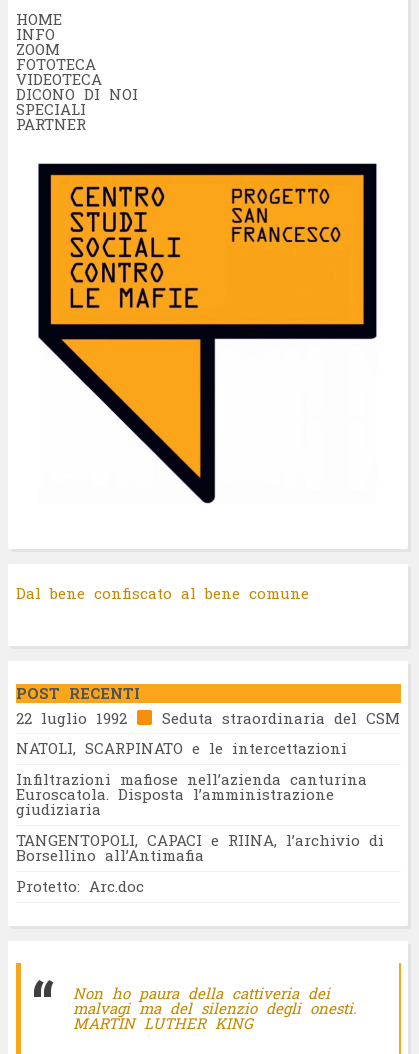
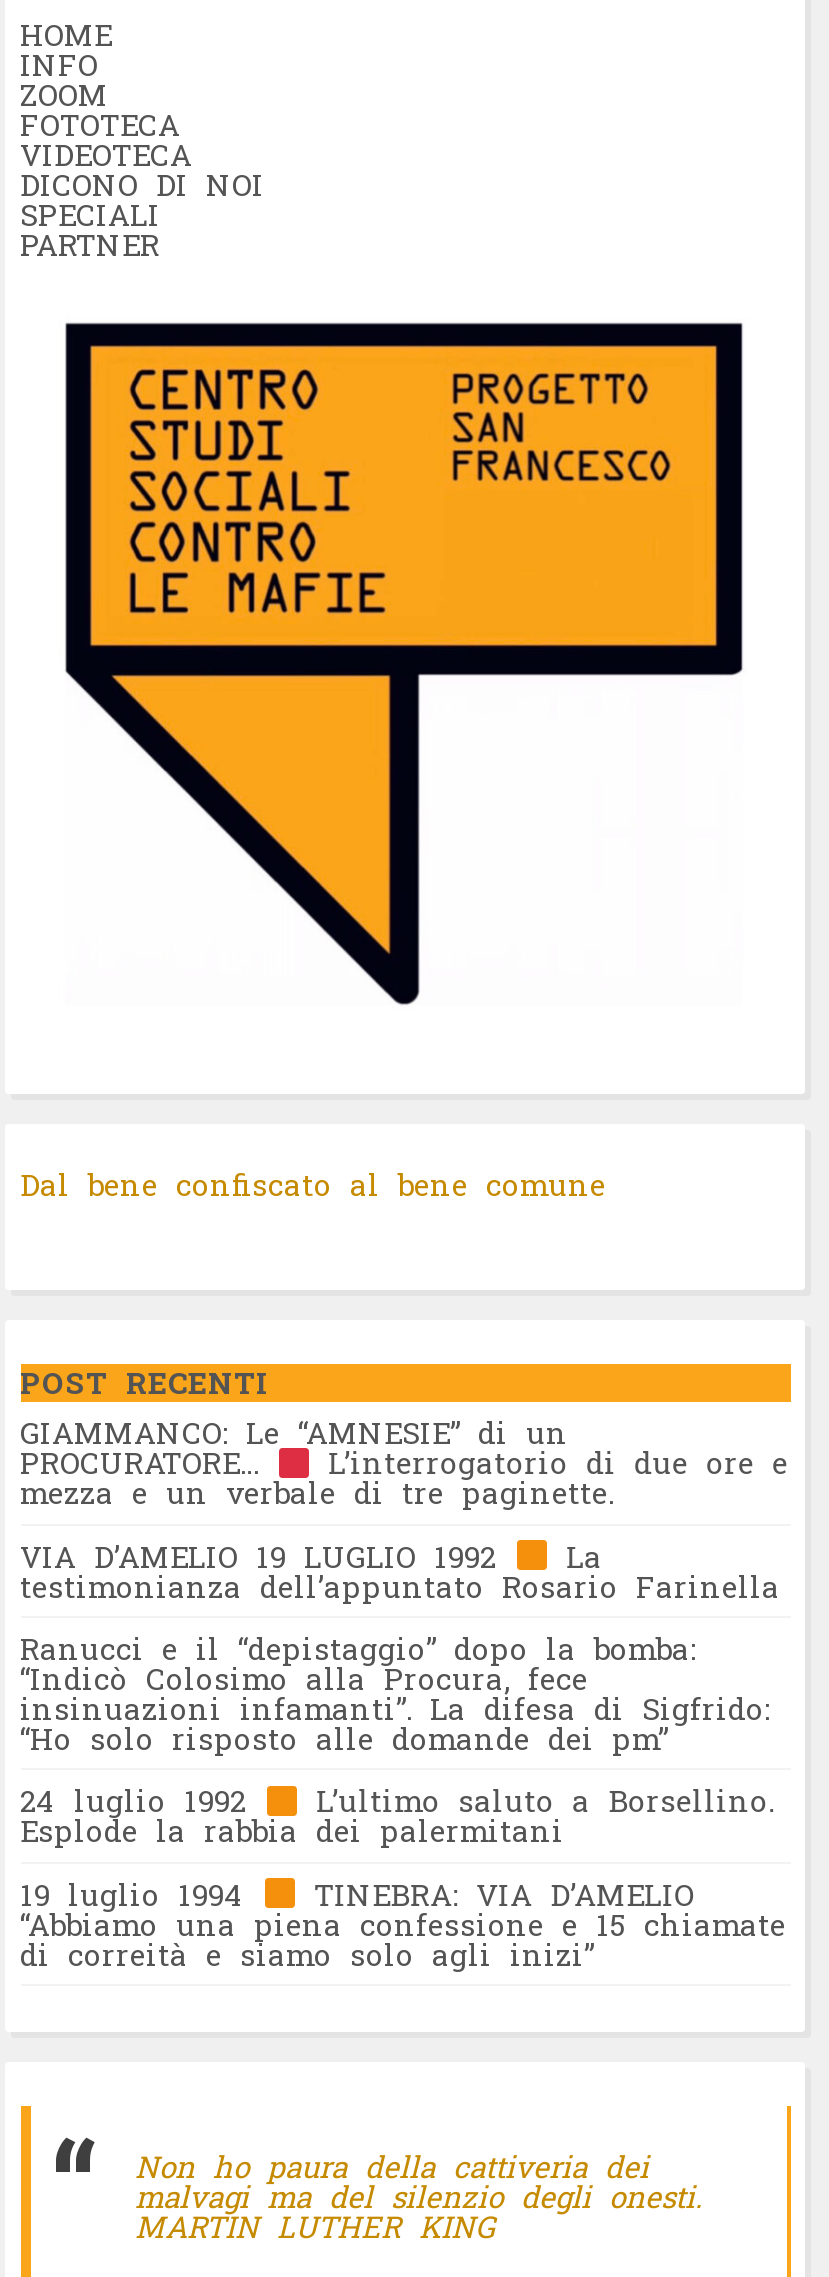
[15,708,400,728] 22 luglio 1992 | Seduta straordinaria del CSM -> [20,1411,788,1512] GIAMMANCO: Le “AMNESIE” di un | PROCURATORE… | L’interrogatorio di due ore e | mezza e un verbale di tre paginette.
[15,739,346,759] NATOLI, SCARPINATO e le intercettazioni -> [20,1535,780,1605] VIA D’AMELIO 19 LUGLIO 1992 | La | testimonianza dell’appuntato Rosario Farinella
[15,770,366,820] Infiltrazioni mafiose nell’azienda canturina | Euroscatola. Disposta l’amministrazione | giudiziaria -> [20,1627,770,1757] Ranucci e il “depistaggio” dopo la bomba: | “Indicò Colosimo alla Procura, fece | insinuazioni infamanti”. La difesa di Sigfrido: | “Ho solo risposto alle domande dei pm”
[15,831,383,866] TANGENTOPOLI, CAPACI e RIINA, l’archivio di | Borsellino all’Antimafia -> [20,1780,774,1850] 24 luglio 1992 | L’ultimo saluto a Borsellino. | Esplode la rabbia dei palermitani
[15,877,143,897] Protetto: Arc.doc -> [20,1873,786,1973] 19 luglio 1994 | TINEBRA: VIA D’AMELIO | “Abbiamo una piena confessione e 15 chiamate | di correità e siamo solo agli inizi”

